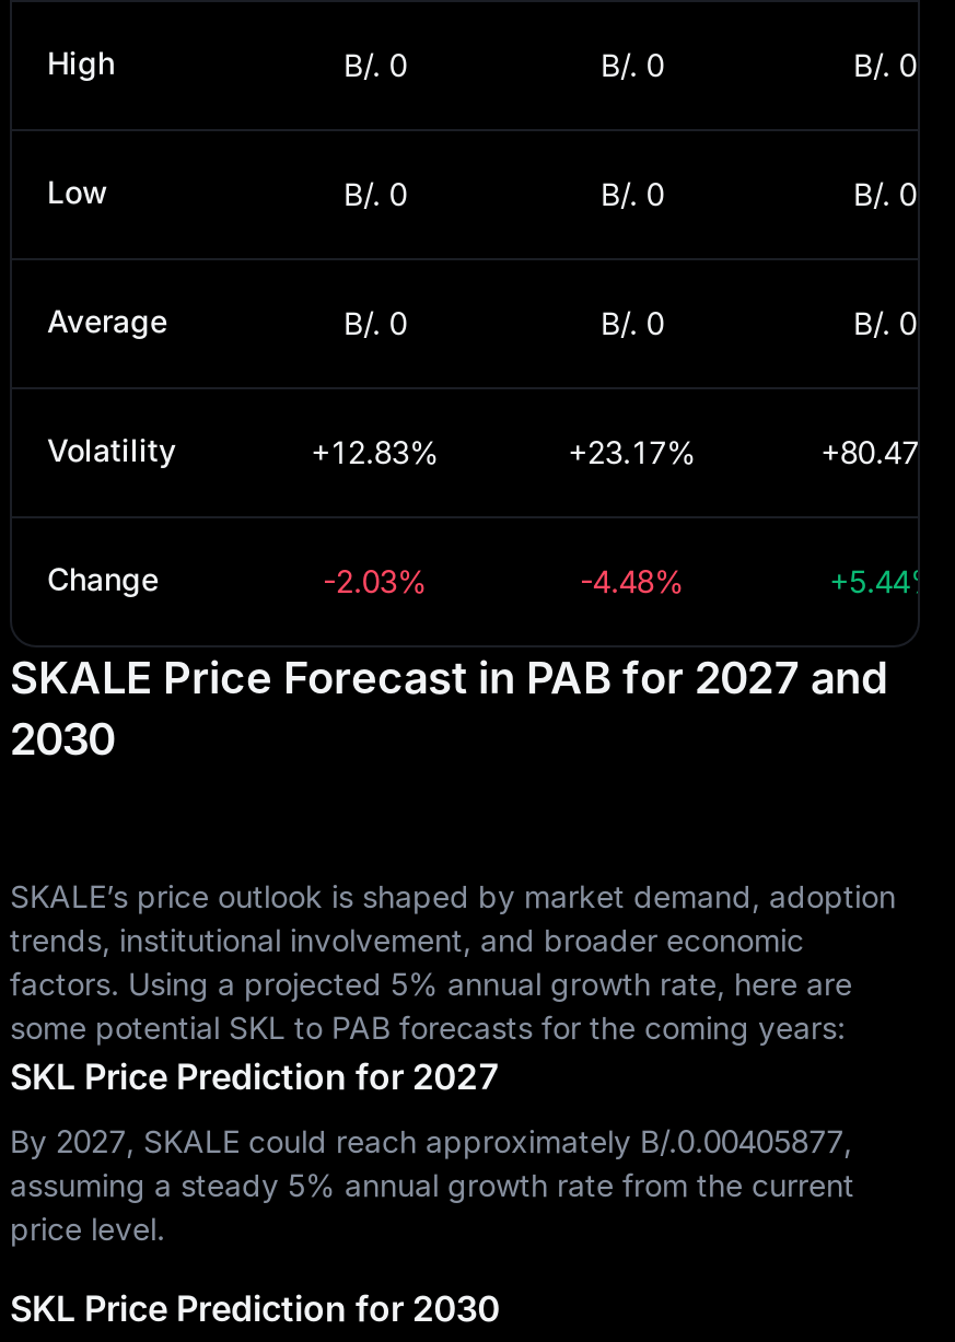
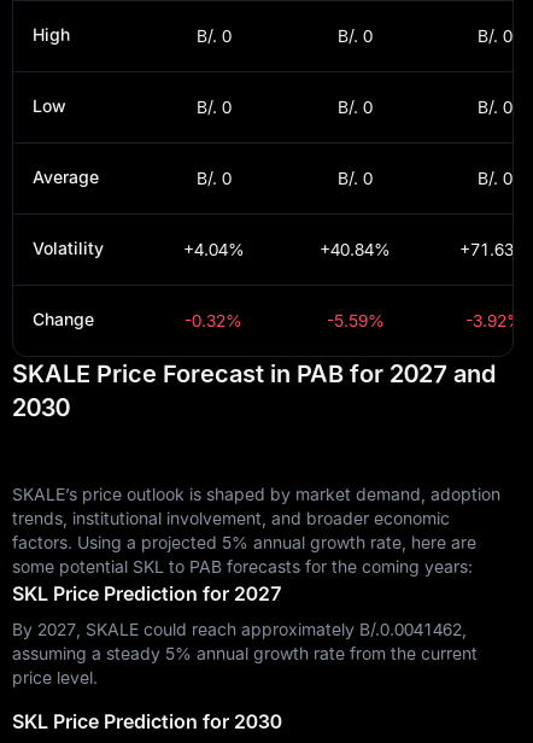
[311,434,440,471] +12.83% -> [183,239,244,260] +4.04%
[568,434,697,471] +23.17% -> [320,239,391,260] +40.84%
[820,434,950,471] +80.47% -> [459,239,530,260] +71.63%
[323,563,428,600] -2.03% -> [184,310,242,331] -0.32%
[580,563,685,600] -4.48% -> [326,310,384,331] -5.59%
[829,563,941,600] +5.44% -> [465,310,523,331] -3.92%
[10,1123,852,1160] By 2027, SKALE could reach approximately B/.0.00405877, -> [12,619,467,640] By 2027, SKALE could reach approximately B/.0.0041462,

